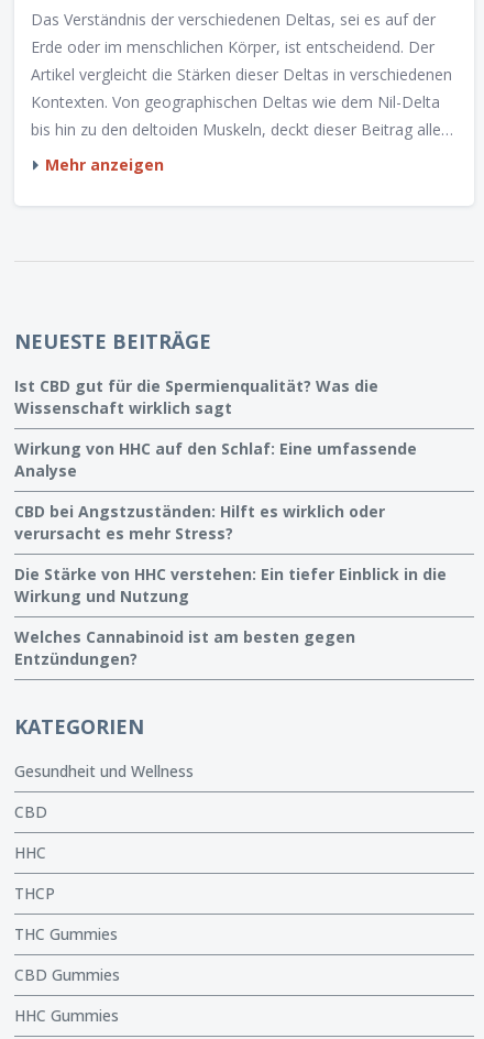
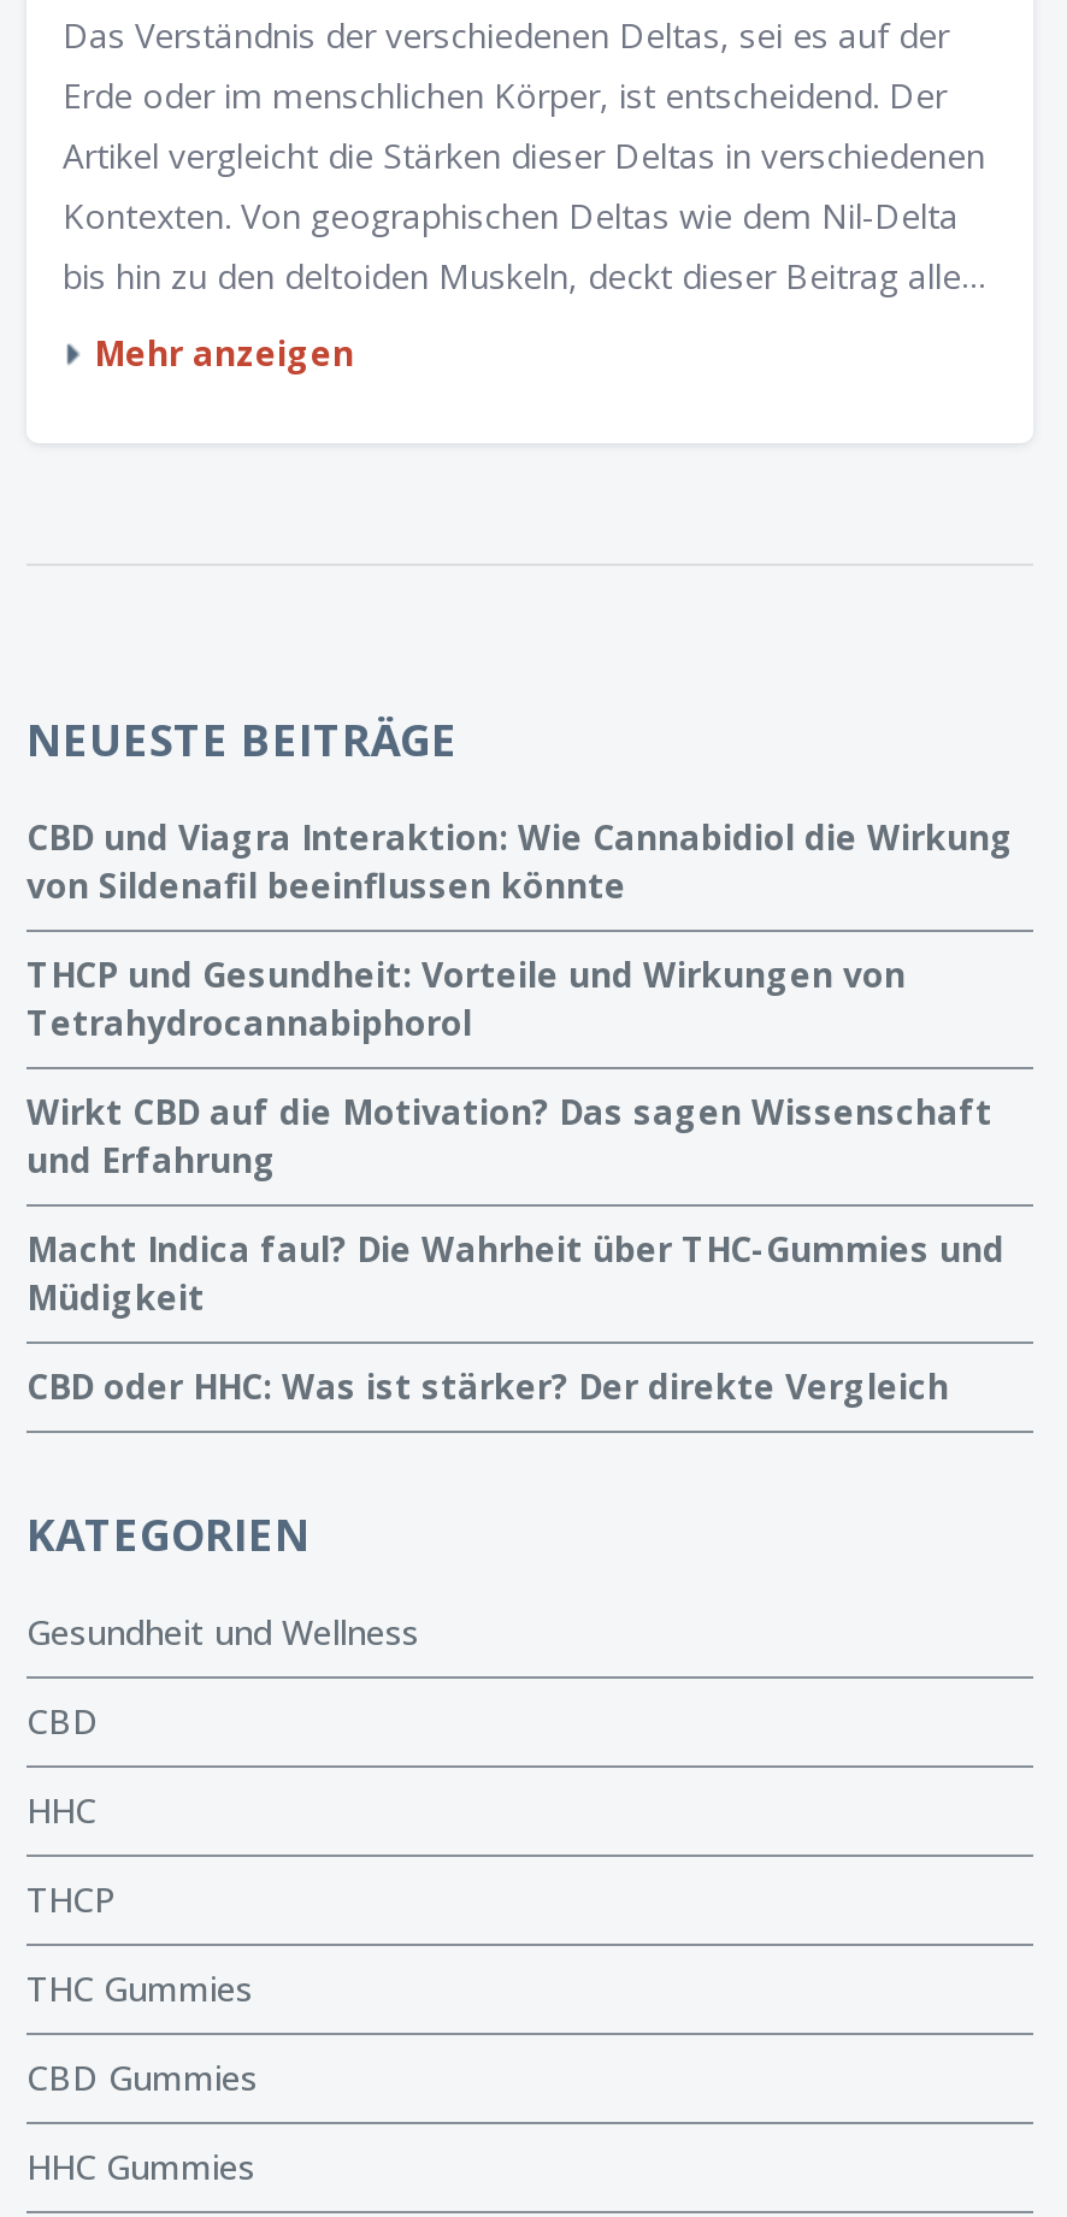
[14,375,378,418] Ist CBD gut für die Spermienqualität? Was die | Wissenschaft wirklich sagt -> [26,813,1014,907] CBD und Viagra Interaktion: Wie Cannabidiol die Wirkung | von Sildenafil beeinflussen könnte
[14,438,417,480] Wirkung von HHC auf den Schlaf: Eine umfassende | Analyse -> [26,950,906,1044] THCP und Gesundheit: Vorteile und Wirkungen von | Tetrahydrocannabiphorol
[14,500,385,543] CBD bei Angstzuständen: Hilft es wirklich oder | verursacht es mehr Stress? -> [26,1087,992,1181] Wirkt CBD auf die Motivation? Das sagen Wissenschaft | und Erfahrung
[14,563,447,606] Die Stärke von HHC verstehen: Ein tiefer Einblick in die | Wirkung und Nutzung -> [26,1225,1004,1319] Macht Indica faul? Die Wahrheit über THC-Gummies und | Müdigkeit
[14,626,355,669] Welches Cannabinoid ist am besten gegen | Entzündungen? -> [26,1362,949,1408] CBD oder HHC: Was ist stärker? Der direkte Vergleich

